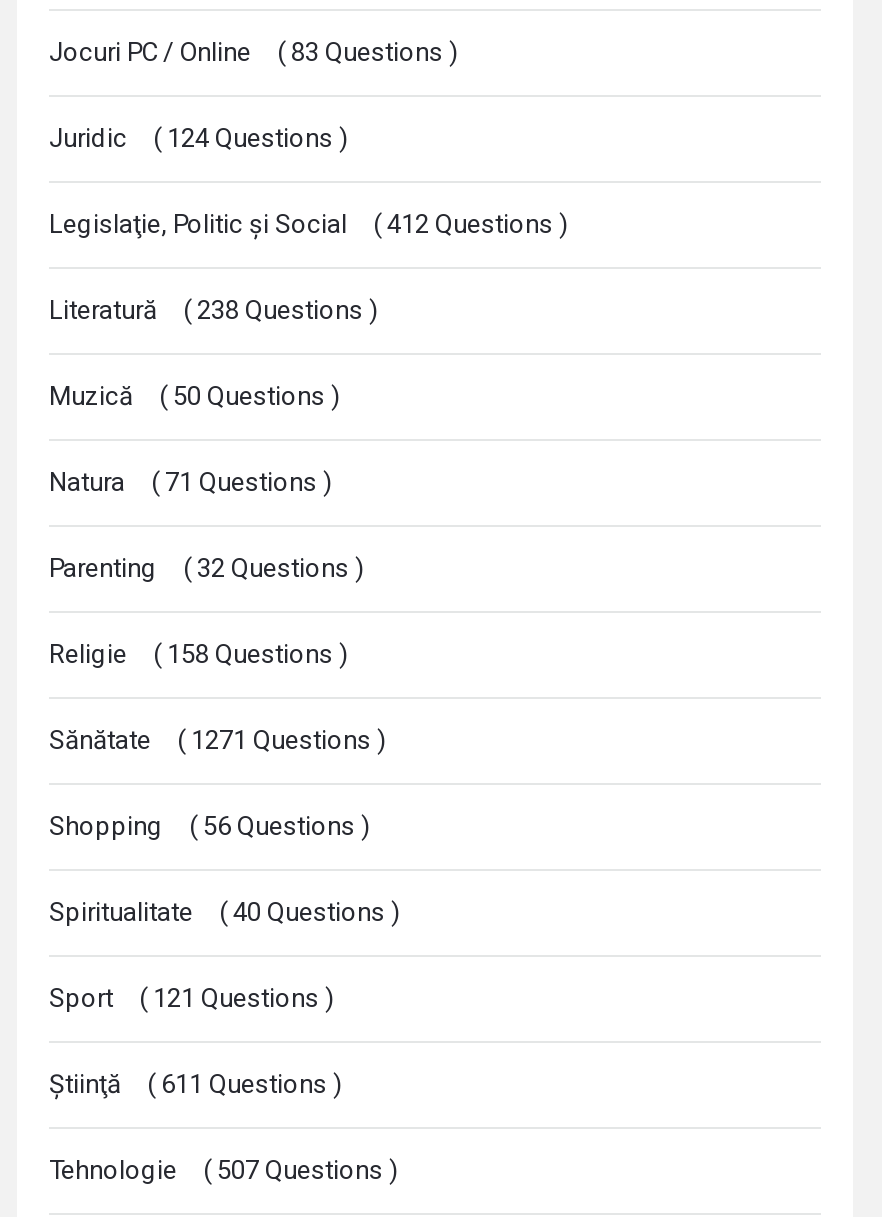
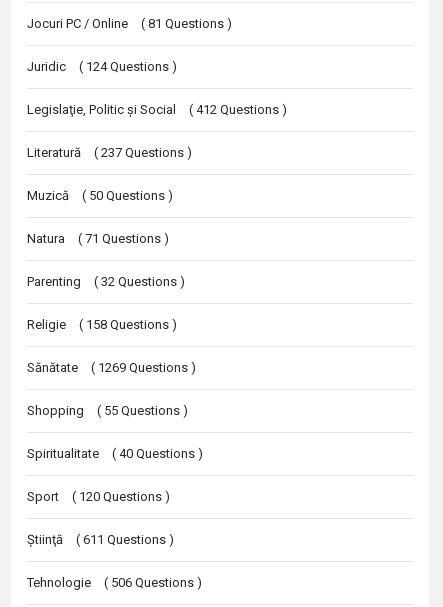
[49,37,459,67] Jocuri PC / Online ( 83 Questions ) -> [27,16,232,31] Jocuri PC / Online ( 81 Questions )
[49,295,379,325] Literatură ( 238 Questions ) -> [27,145,192,160] Literatură ( 237 Questions )
[49,725,387,755] Sănătate ( 1271 Questions ) -> [27,360,196,375] Sănătate ( 1269 Questions )
[49,811,371,841] Shopping ( 56 Questions ) -> [27,403,188,418] Shopping ( 55 Questions )
[49,983,335,1013] Sport ( 121 Questions ) -> [27,489,170,504] Sport ( 120 Questions )
[49,1155,399,1185] Tehnologie ( 507 Questions ) -> [27,575,202,590] Tehnologie ( 506 Questions )

